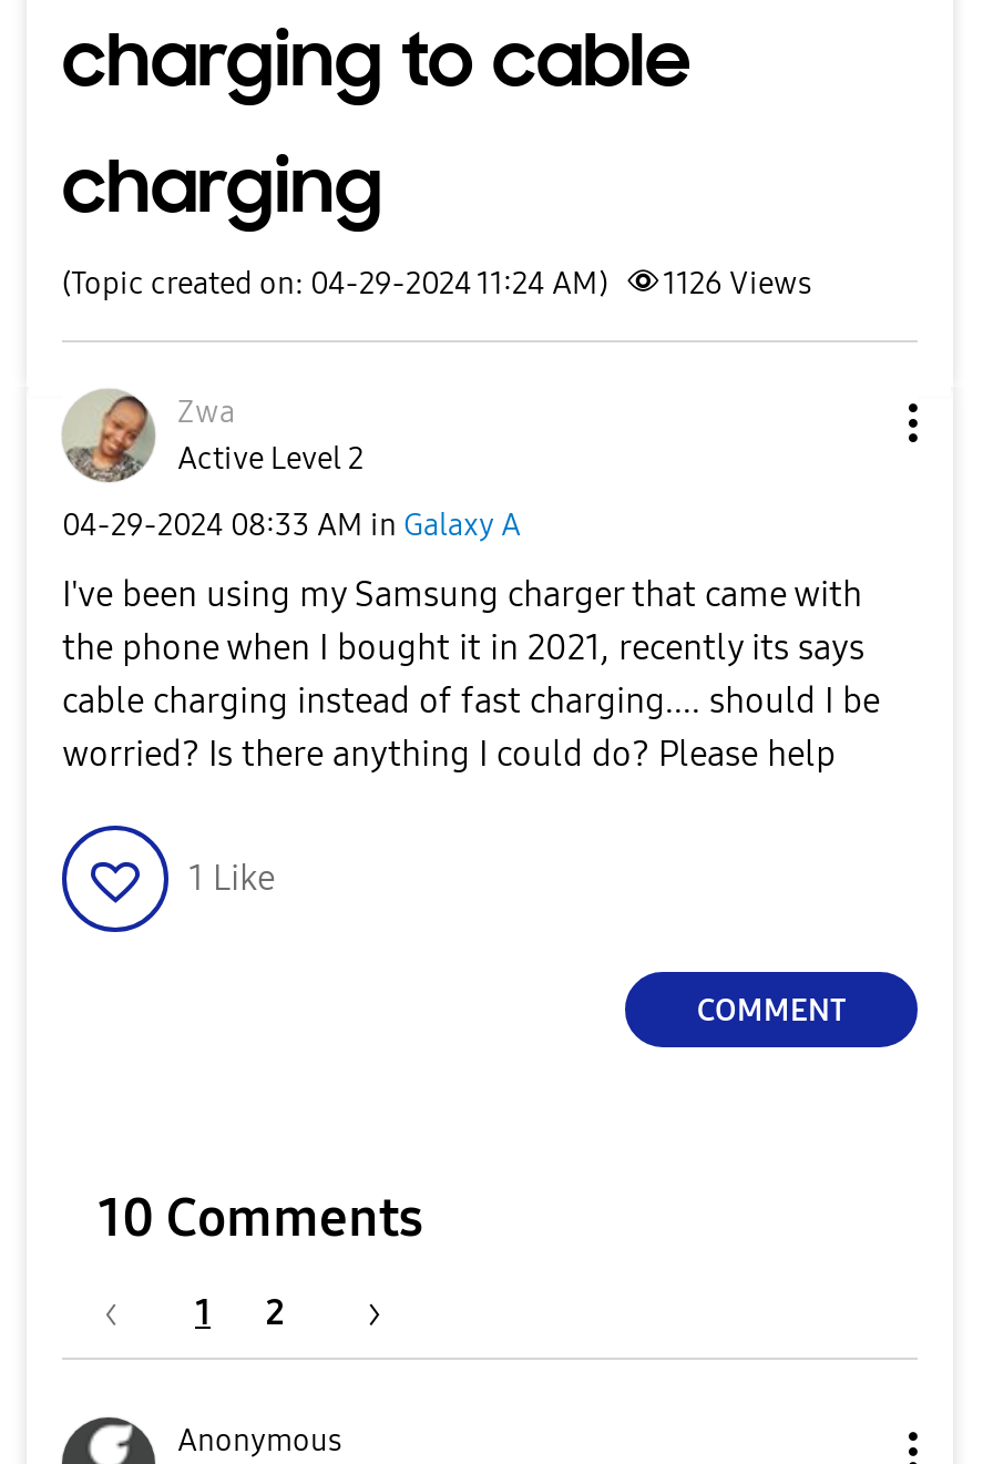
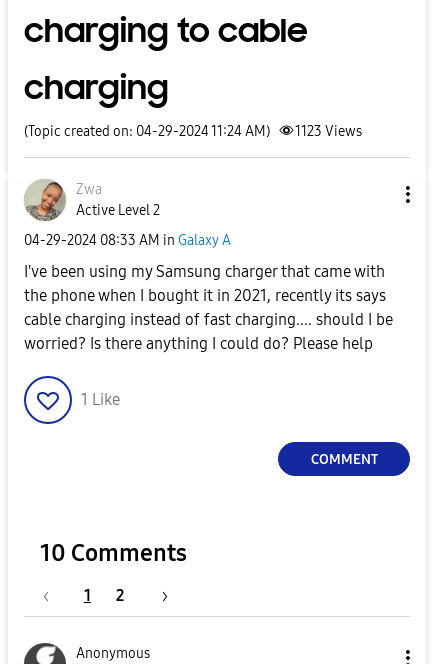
[62,265,811,303] (Topic created on: 04-29-2024 11:24 AM) 1126 Views -> [24,123,362,140] (Topic created on: 04-29-2024 11:24 AM) 1123 Views

